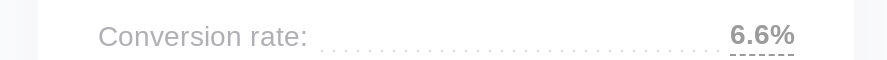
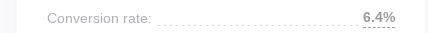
[730,18,794,50] 6.6% -> [363,9,395,25] 6.4%

